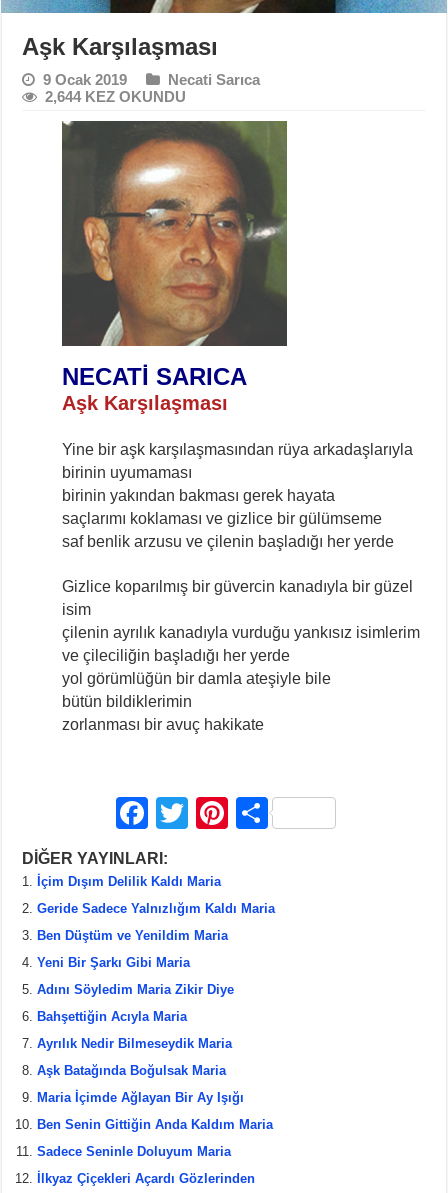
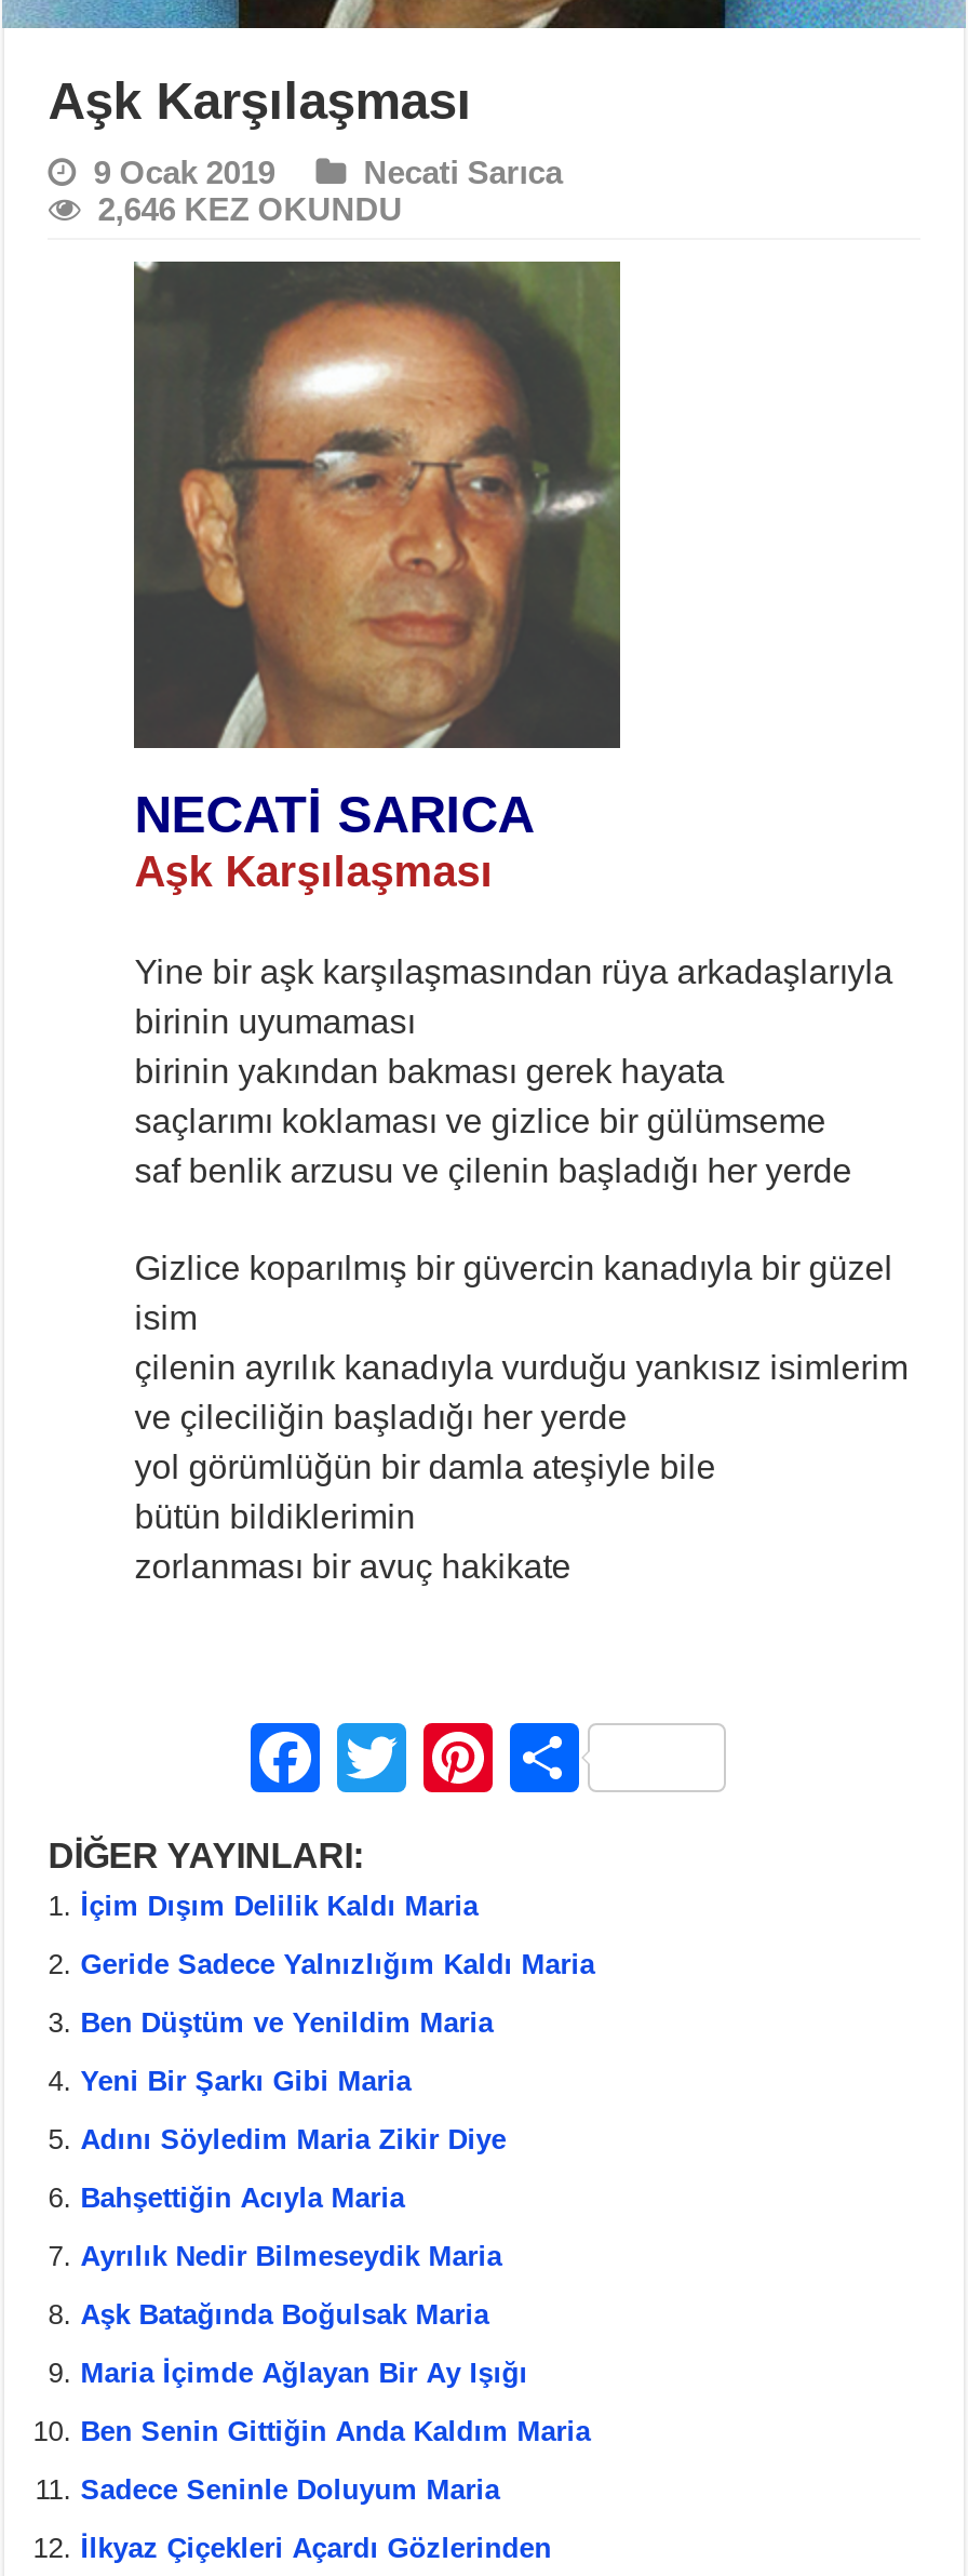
[45,88,186,105] 2,644 KEZ OKUNDU -> [98,190,402,227] 2,646 KEZ OKUNDU

